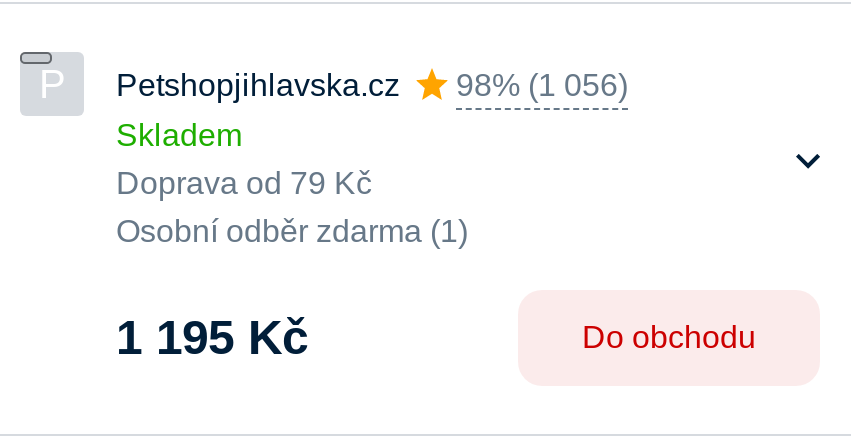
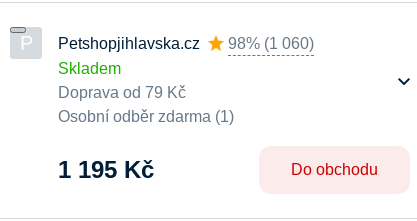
[116,68,628,102] Petshopjihlavska.cz 98% (1 056) -> [58,35,314,52] Petshopjihlavska.cz 98% (1 060)

